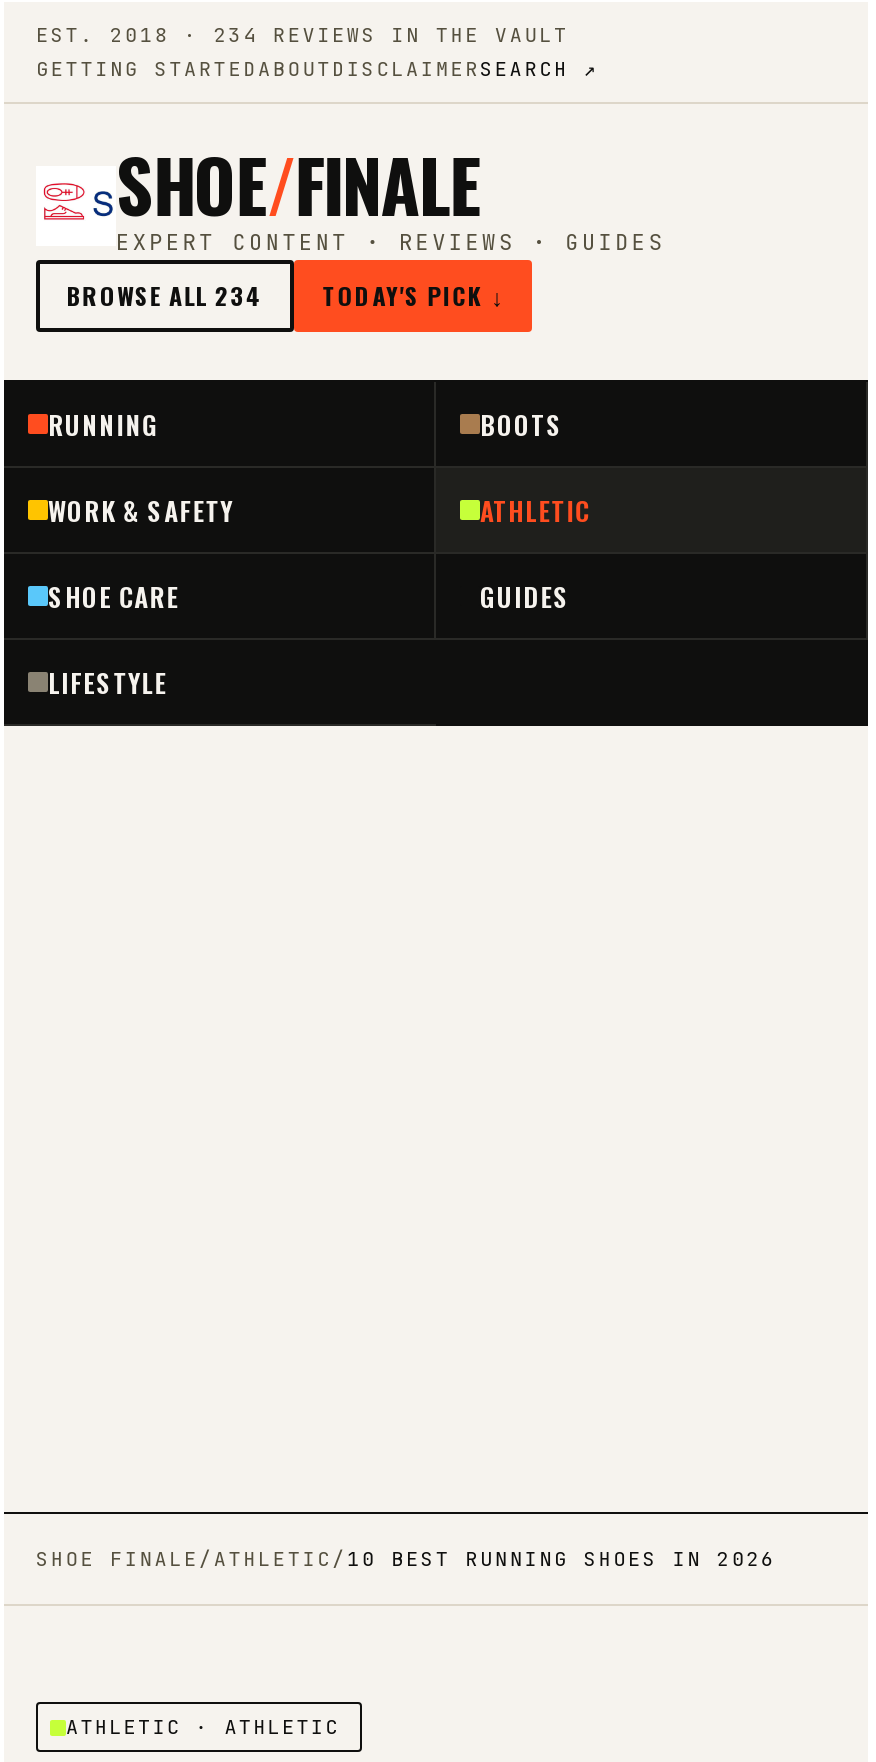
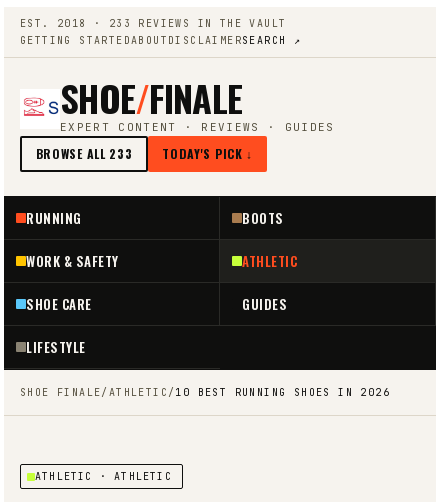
[36,22,569,48] EST. 2018 · 234 REVIEWS IN THE VAULT -> [20,17,286,30] EST. 2018 · 233 REVIEWS IN THE VAULT
[67,278,263,312] BROWSE ALL 234 -> [35,145,133,162] BROWSE ALL 233

